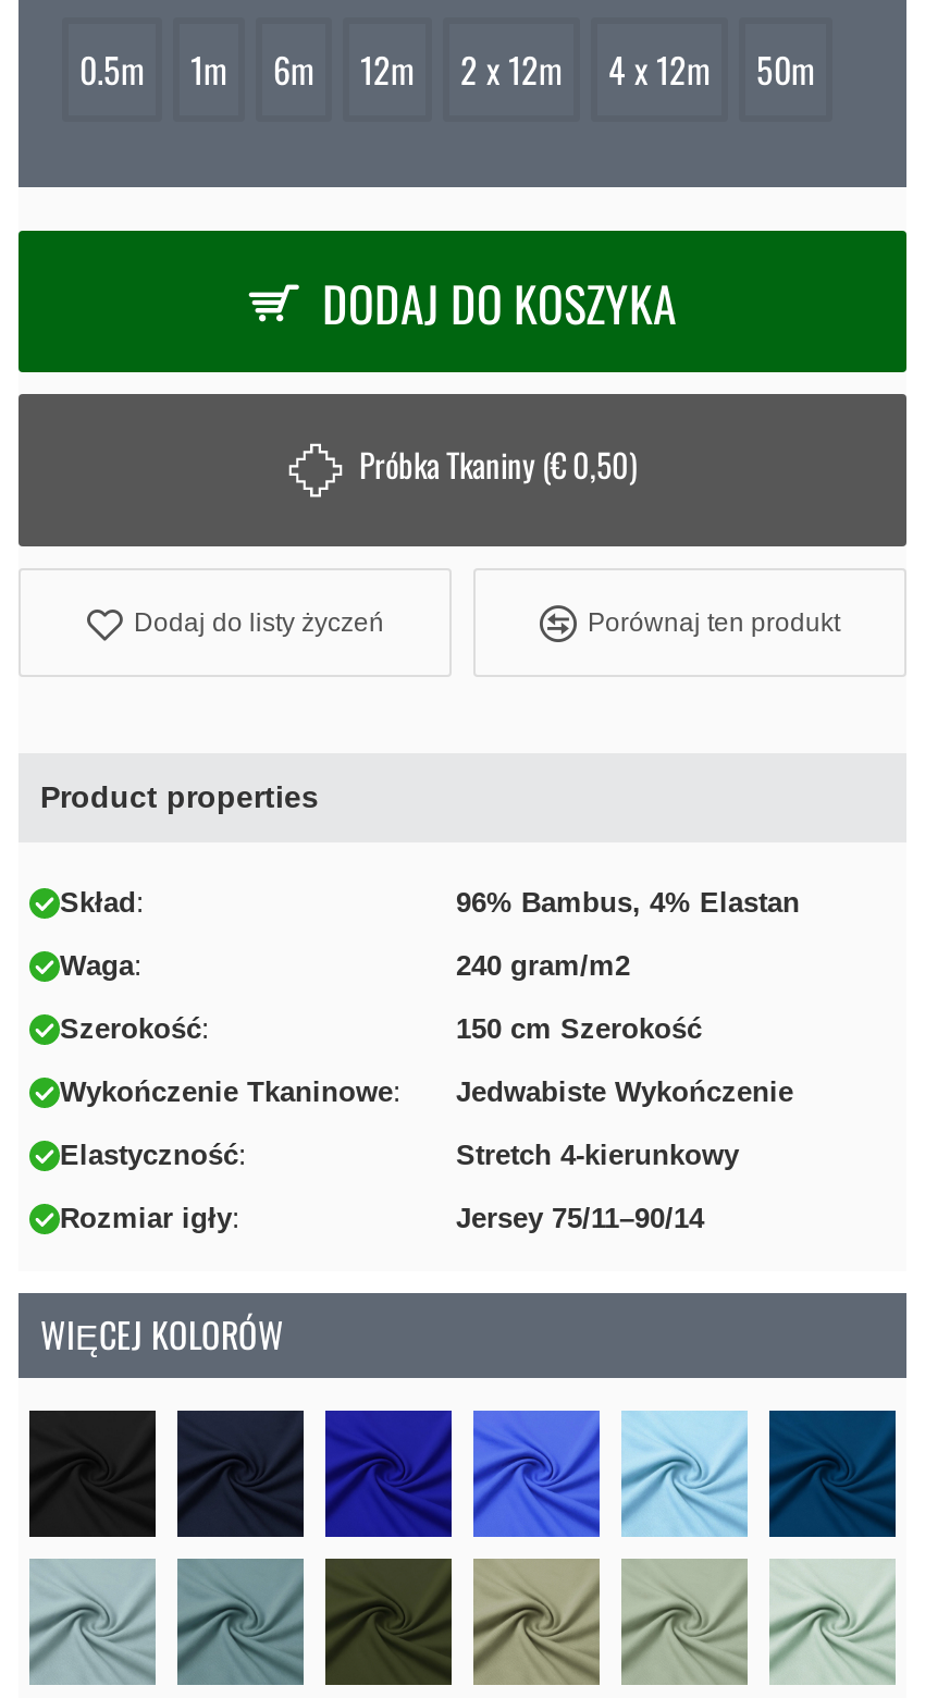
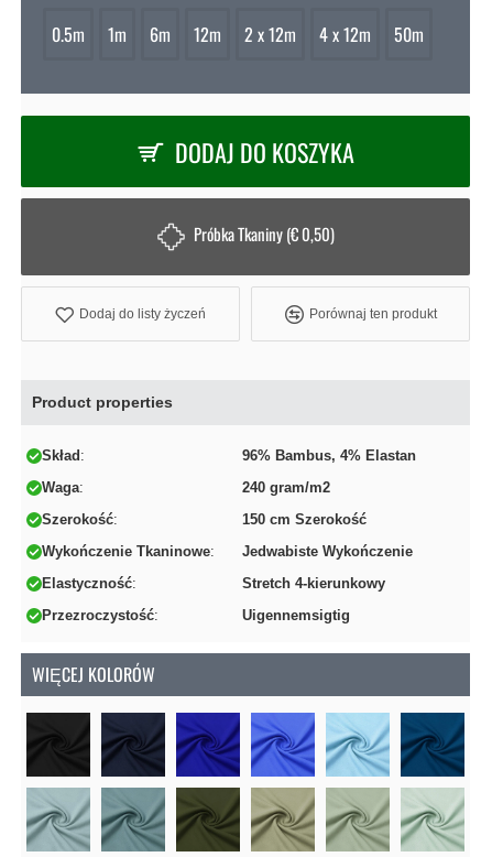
[60,1202,704,1234] Rozmiar igły | Jersey 75/11–90/14 -> [42,607,350,623] Przezroczystość | Uigennemsigtig

